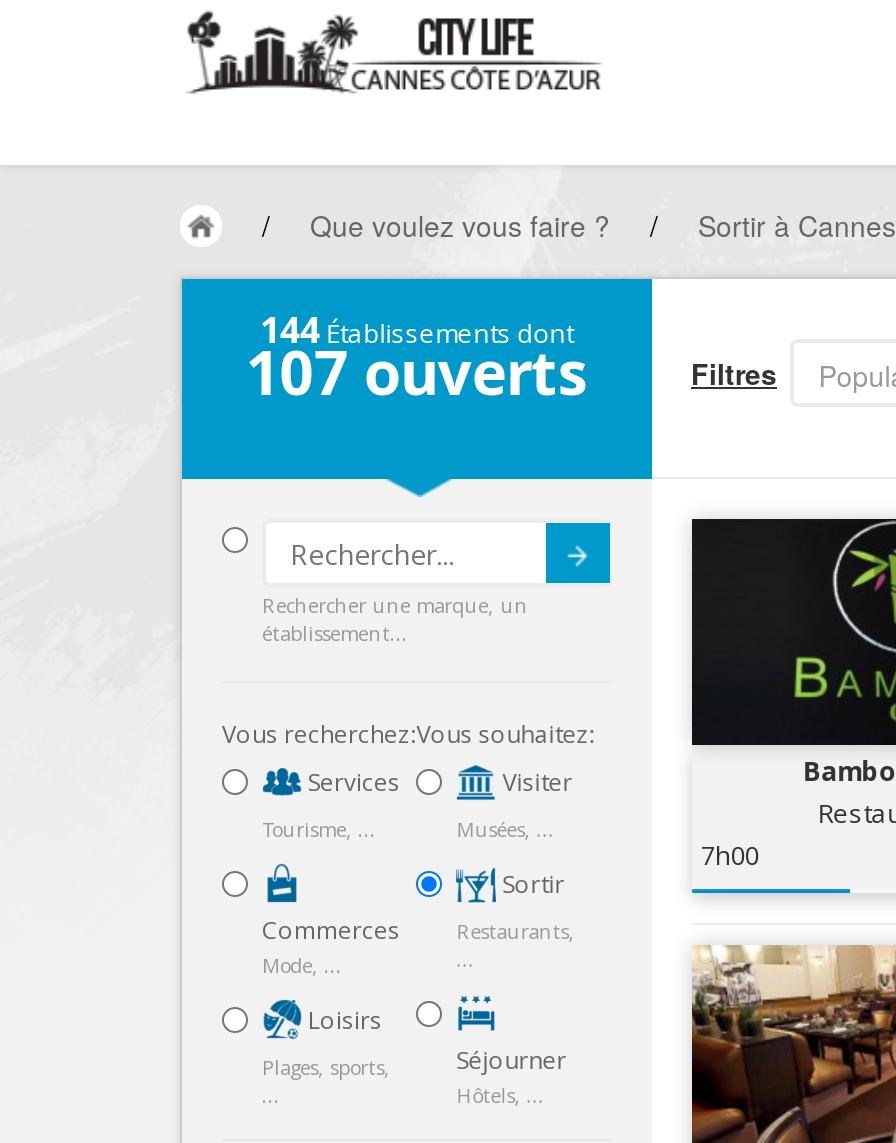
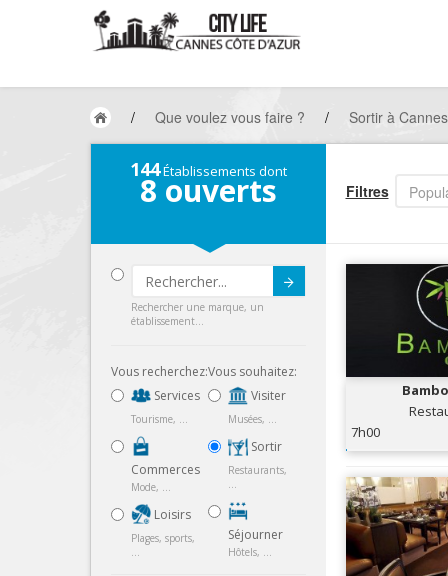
[246,331,588,413] 107ouverts -> [140,170,277,211] 8ouverts

